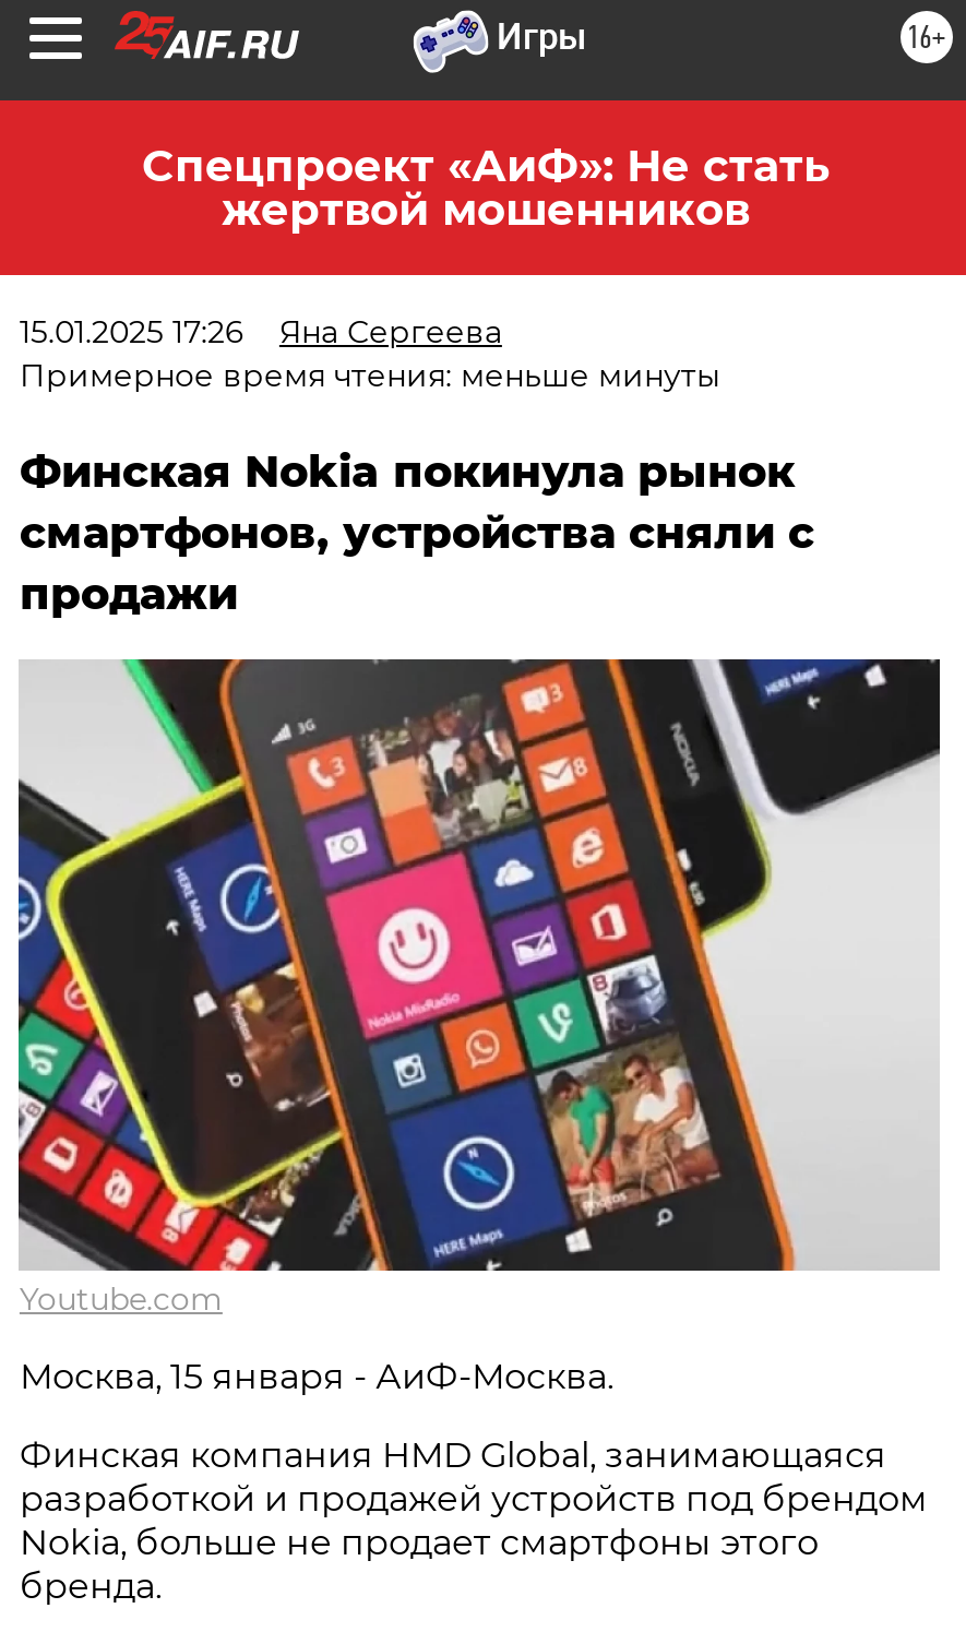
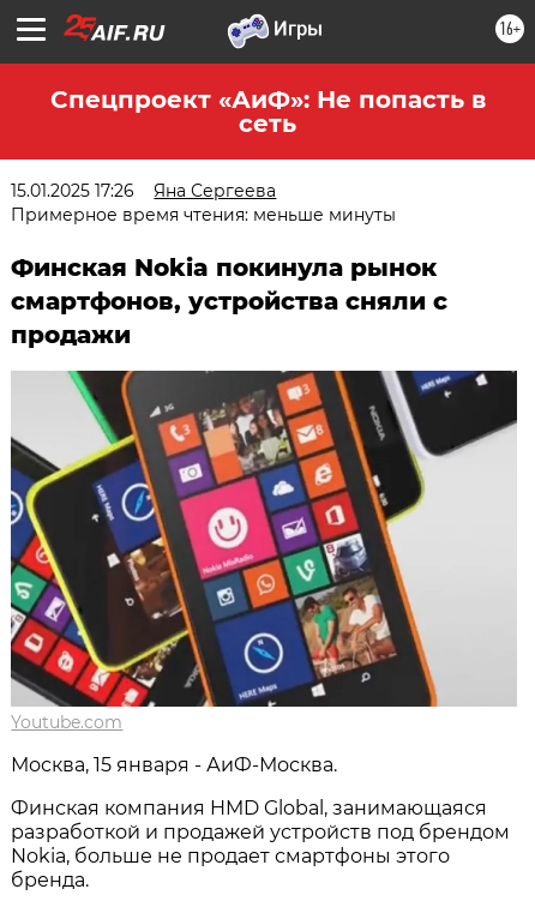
[142,140,830,236] Спецпроект «АиФ»: Не стать | жертвой мошенников -> [50,85,485,138] Спецпроект «АиФ»: Не попасть в | сеть

